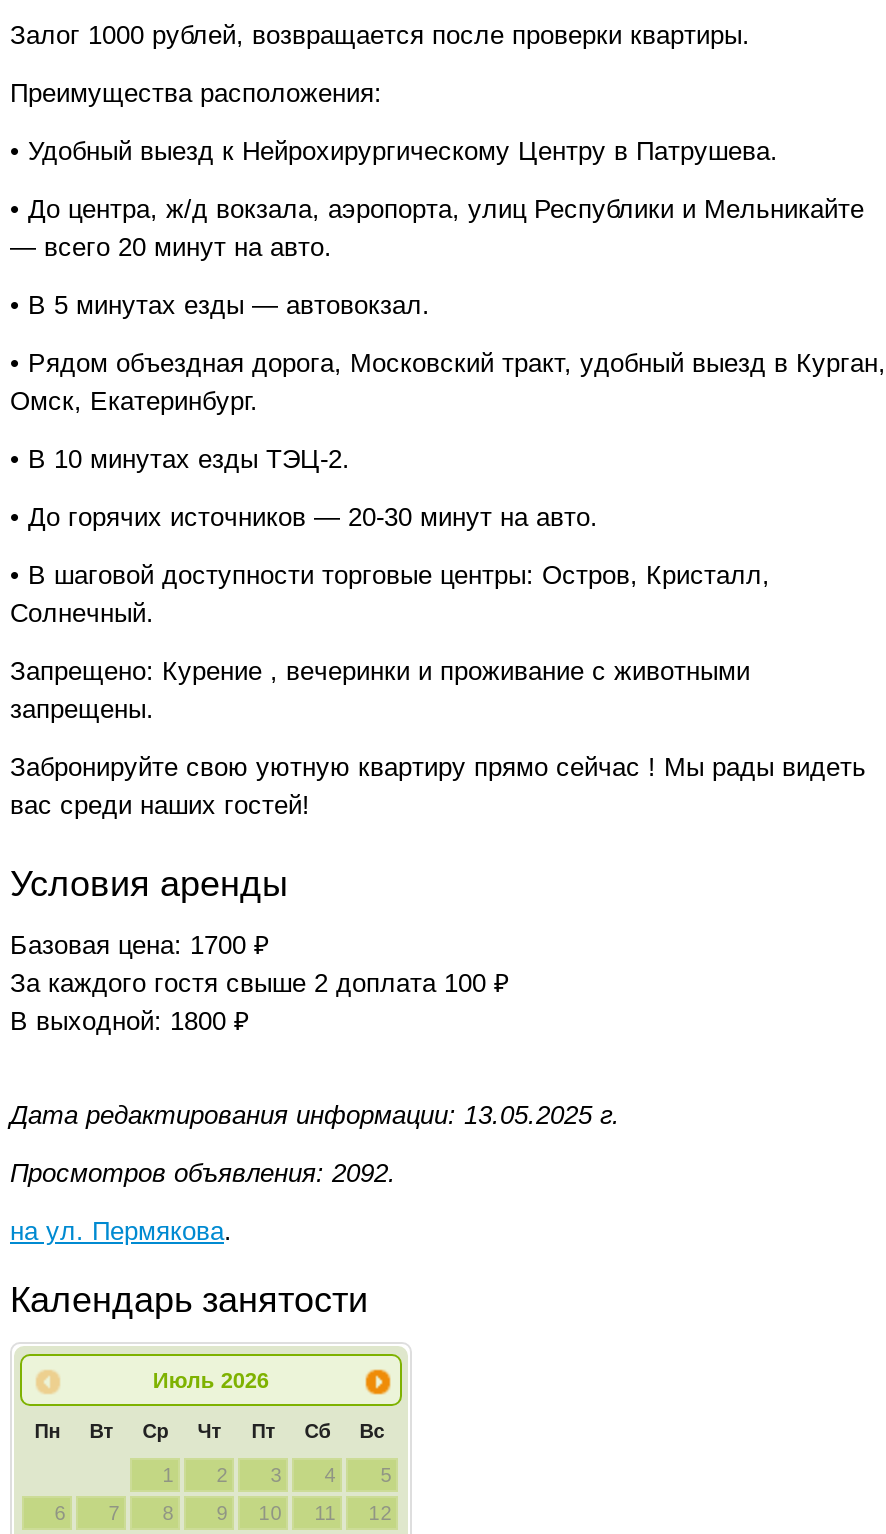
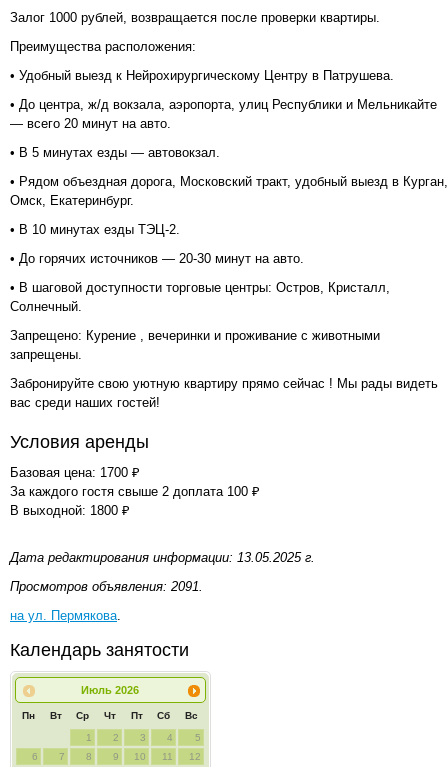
[10,1159,396,1189] Просмотров объявления: 2092. -> [10,579,203,594] Просмотров объявления: 2091.

